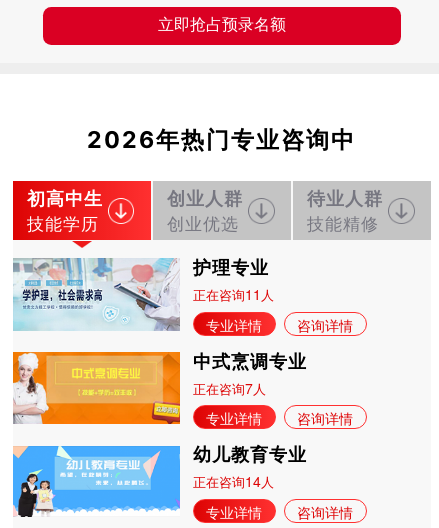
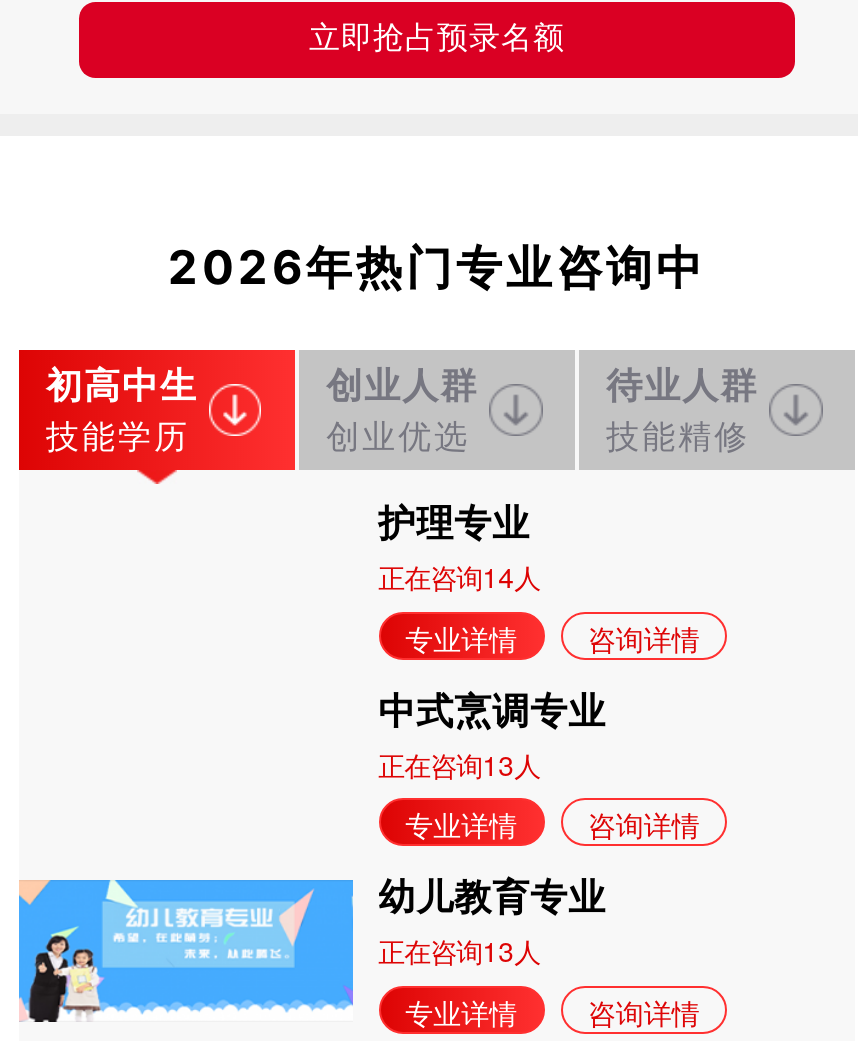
[12,257,181,331] [image] -> none
[193,284,274,304] 正在咨询11人 -> [378,556,540,596] 正在咨询14人
[12,351,181,425] [image] -> none
[193,378,266,398] 正在咨询7人 -> [378,743,540,783] 正在咨询13人
[193,471,274,491] 正在咨询14人 -> [378,930,540,970] 正在咨询13人

